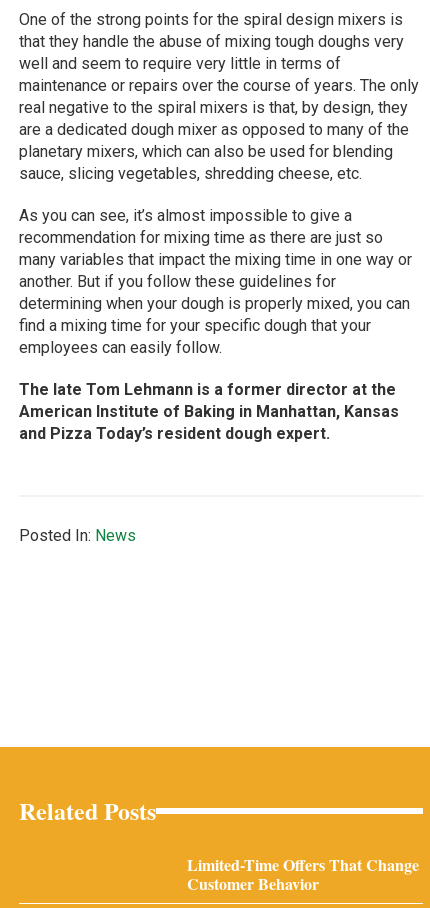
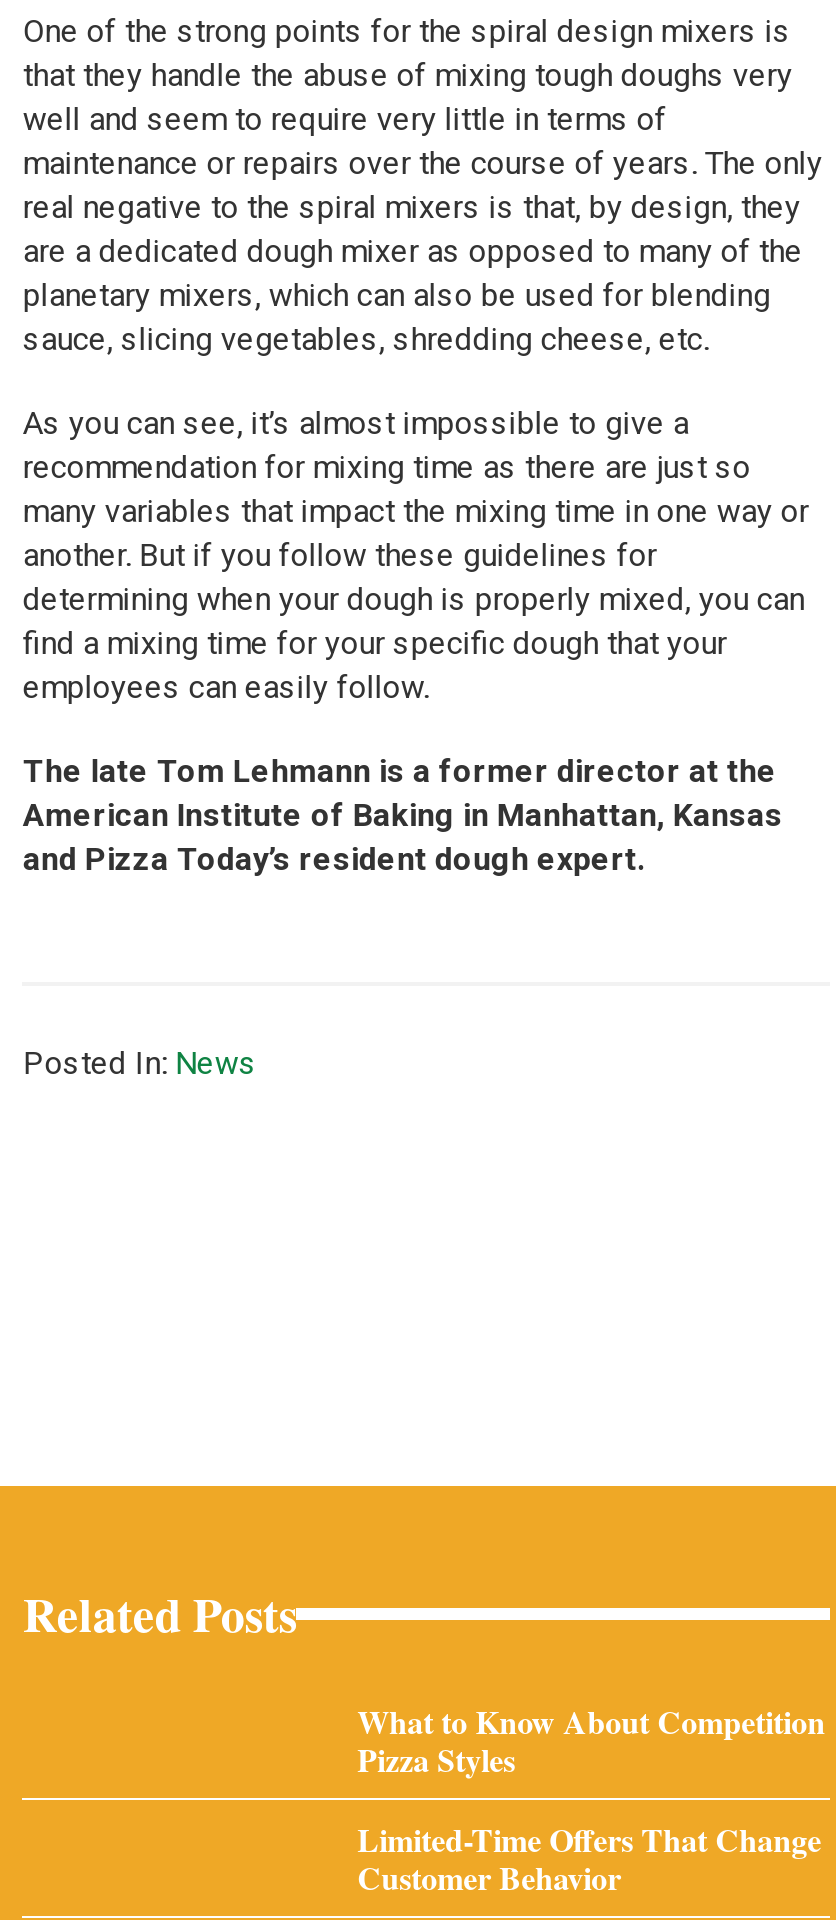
none -> [357,1698,825,1782] What to Know About Competition | Pizza Styles

